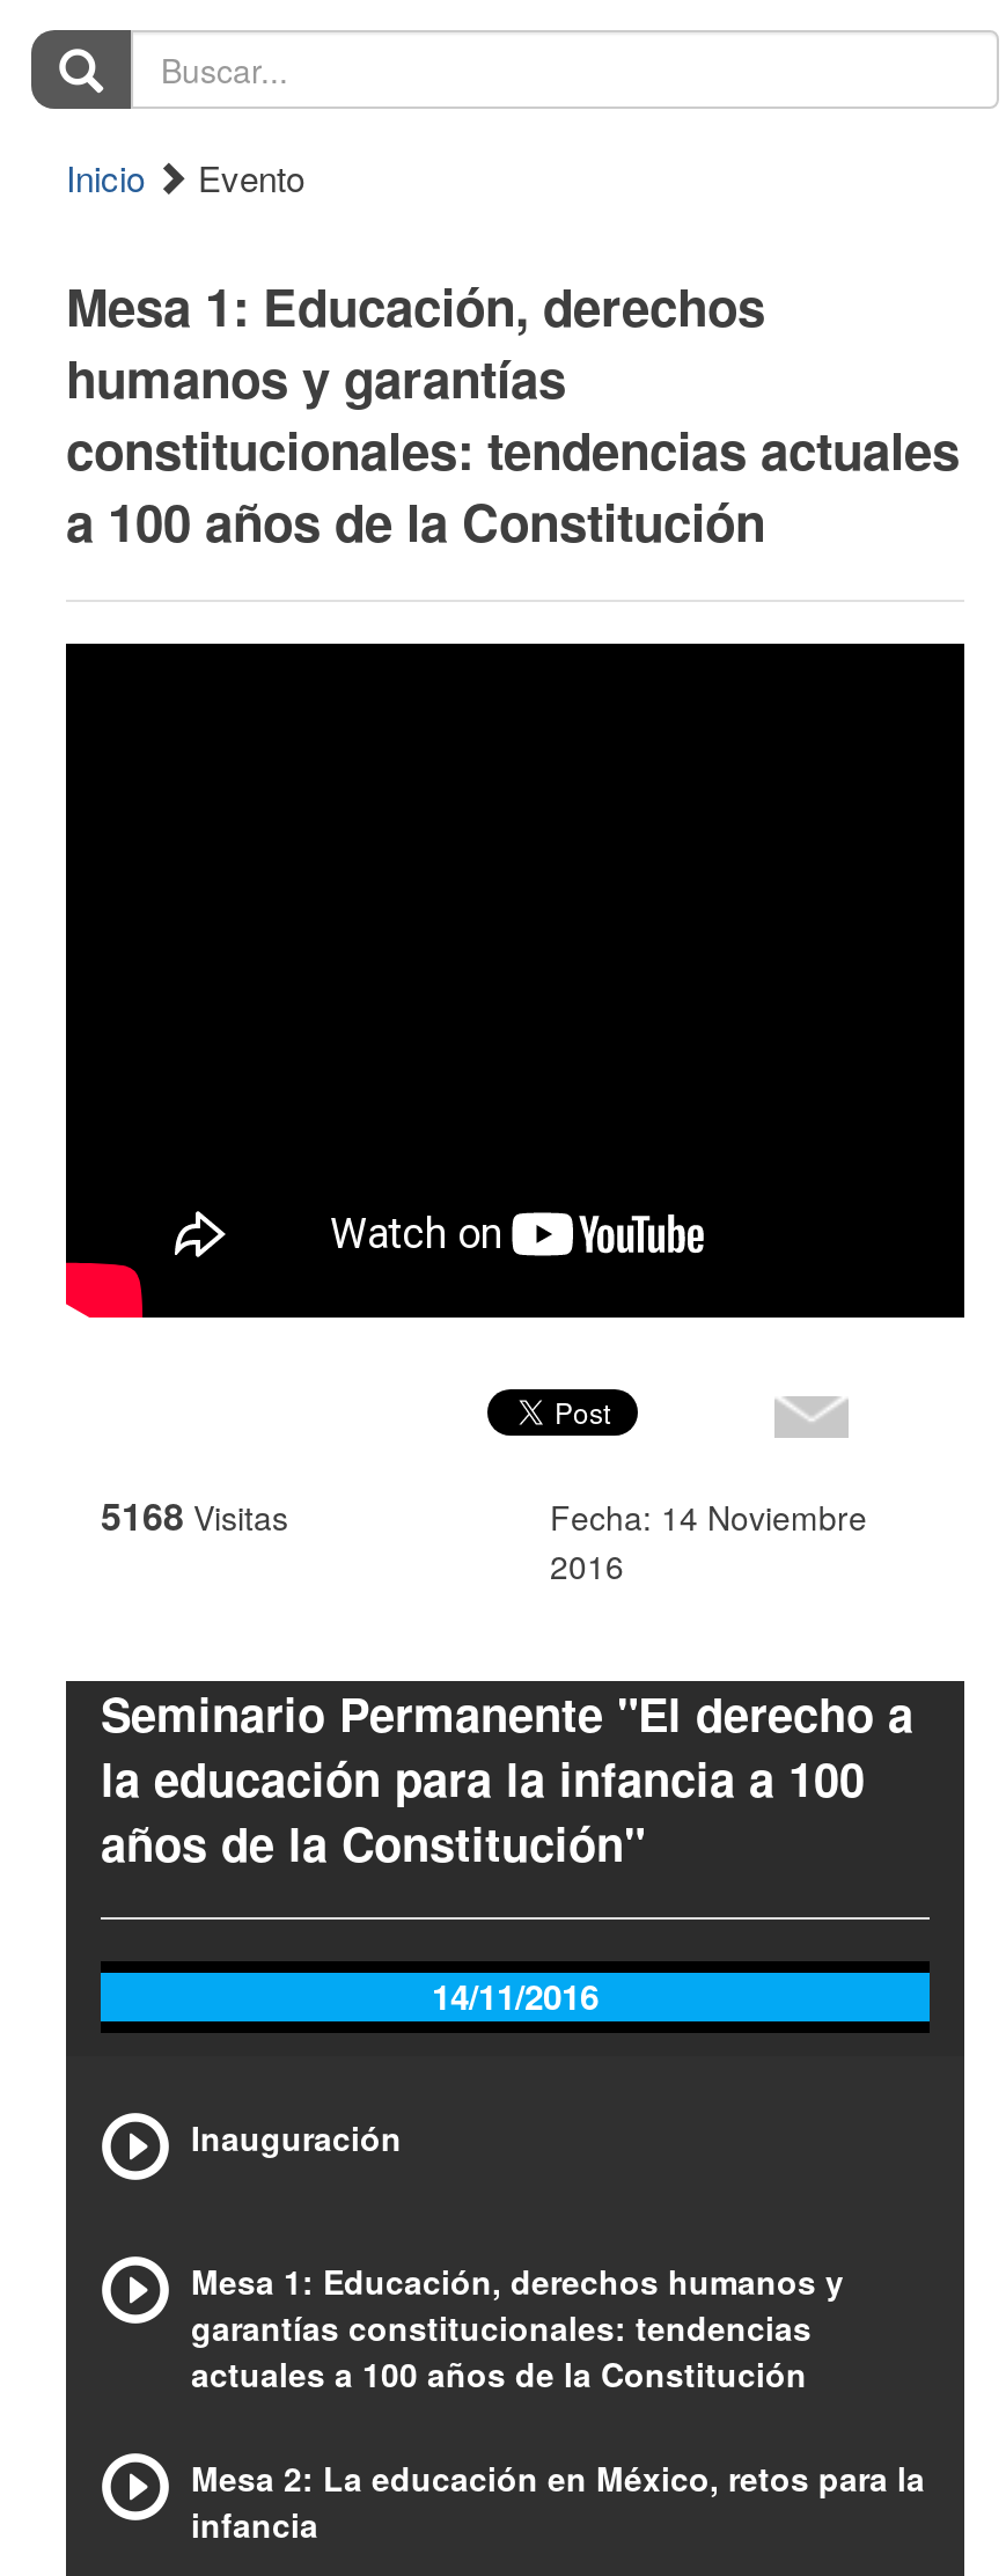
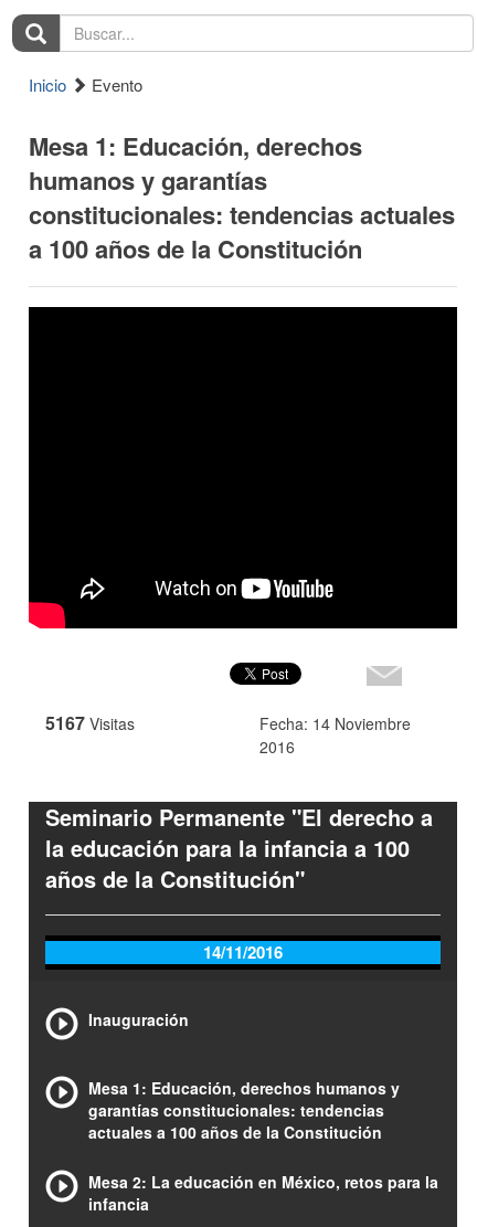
[101,1489,288,1542] 5168 Visitas -> [45,710,135,736] 5167 Visitas

